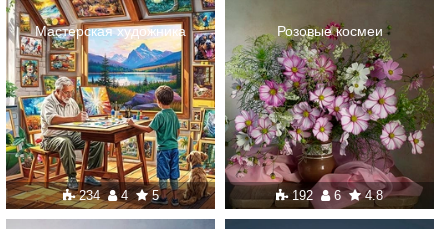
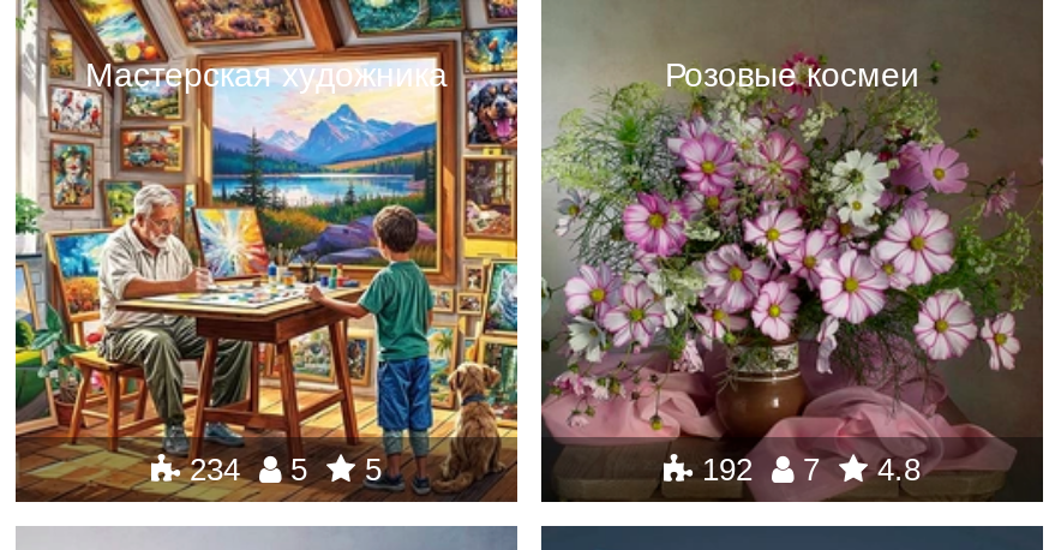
[116,188,127,203] 4 -> [281,451,307,487] 5
[288,188,383,203] 192 6 4.8 -> [693,451,921,487] 192 7 4.8

